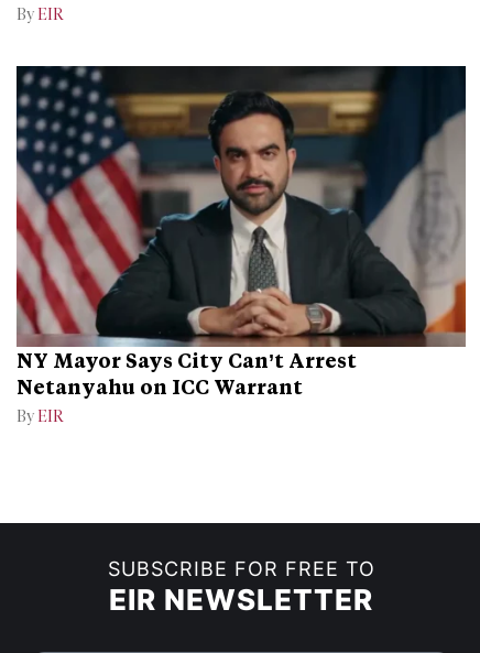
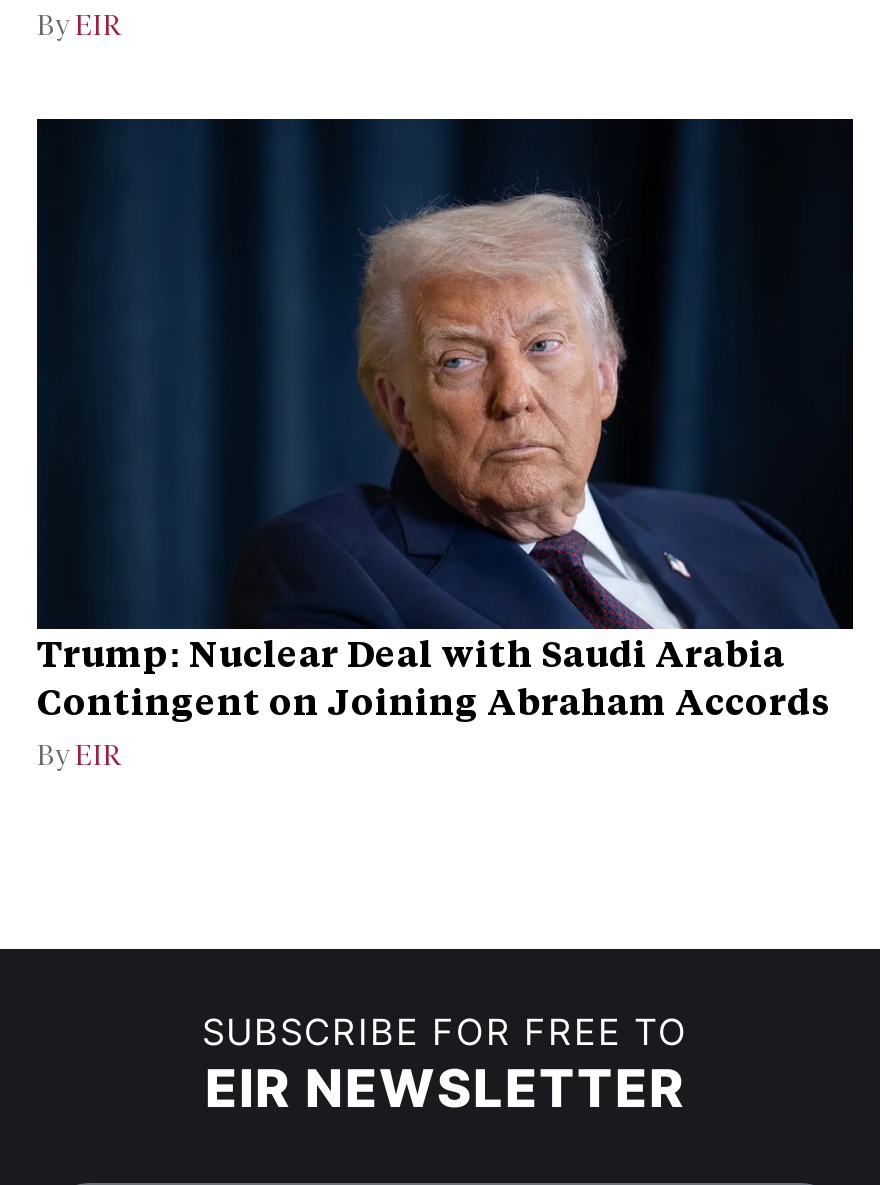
[15,66,467,400] [image] | NY Mayor Says City Can’t Arrest | Netanyahu on ICC Warrant -> [35,121,855,725] [image] | Trump: Nuclear Deal with Saudi Arabia | Contingent on Joining Abraham Accords

